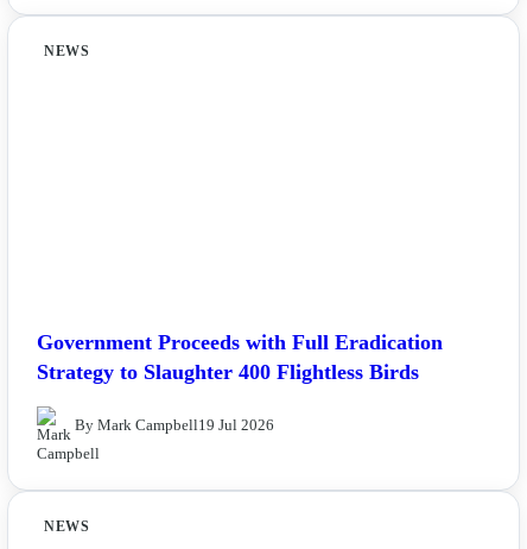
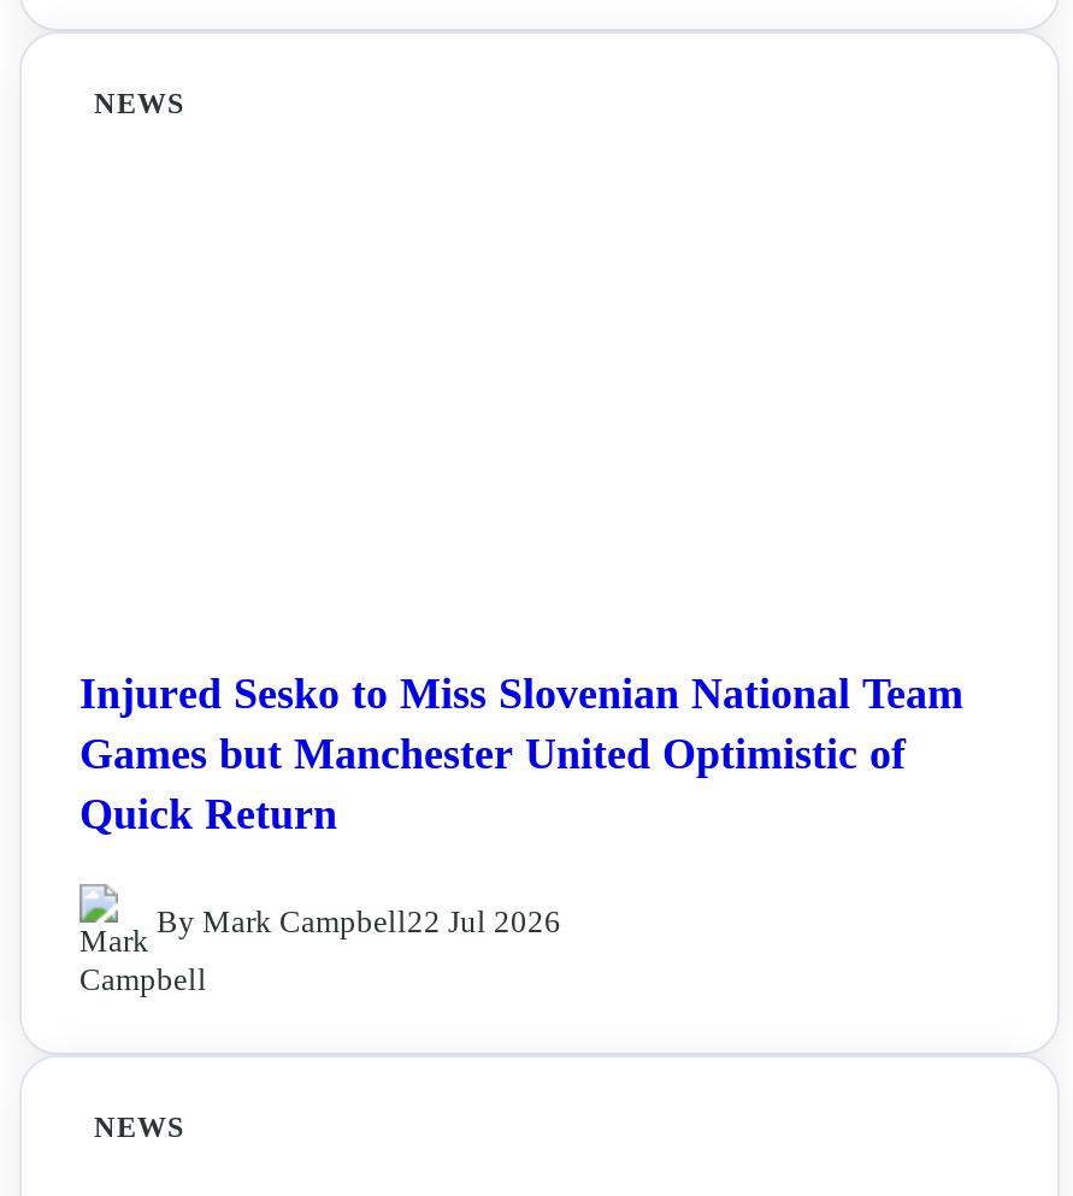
[37,330,443,384] Government Proceeds with Full Eradication | Strategy to Slaughter 400 Flightless Birds -> [79,670,963,839] Injured Sesko to Miss Slovenian National Team | Games but Manchester United Optimistic of | Quick Return
[75,416,274,434] By Mark Campbell19 Jul 2026 -> [157,904,561,940] By Mark Campbell22 Jul 2026

